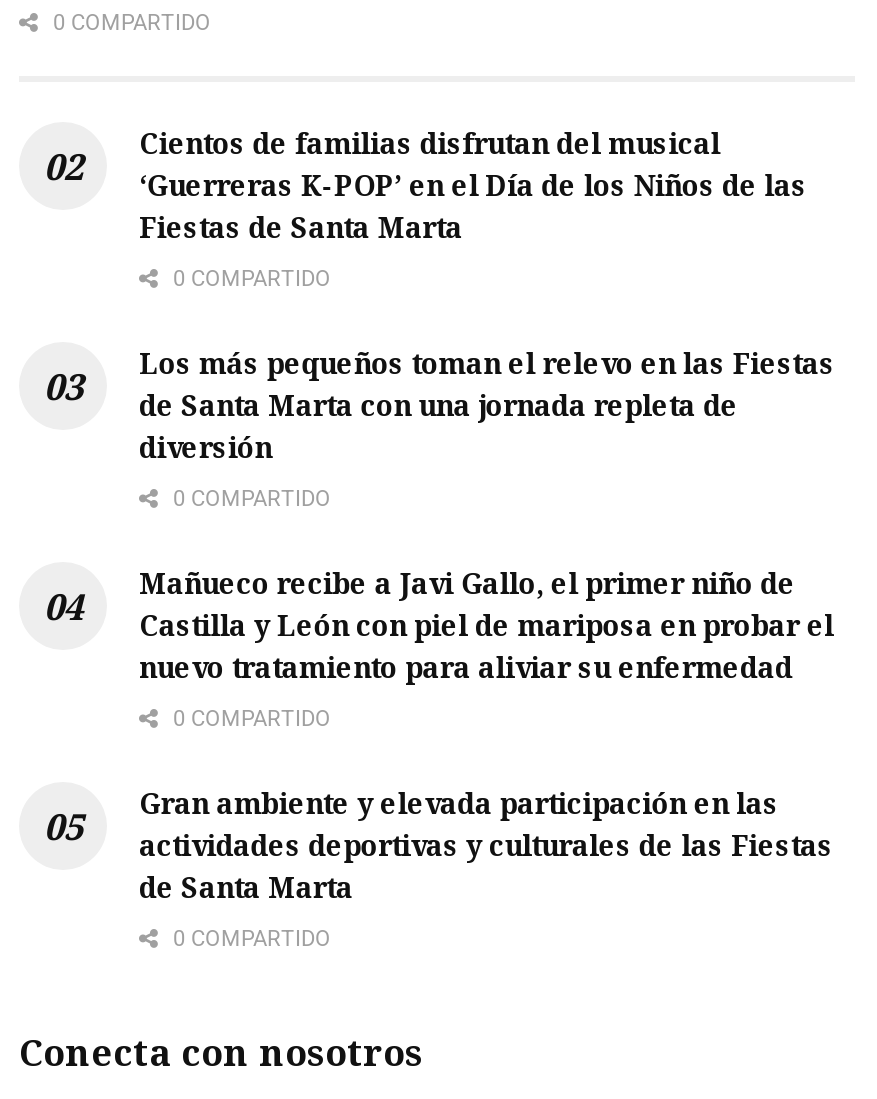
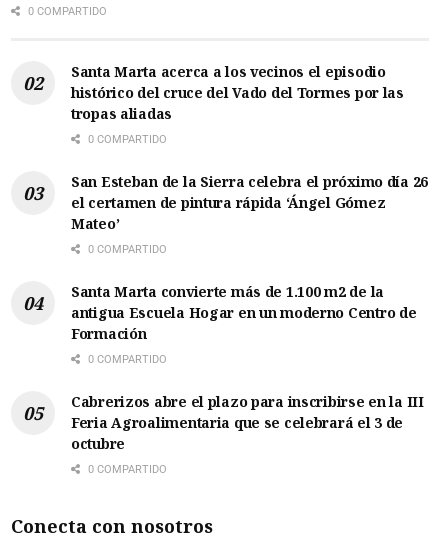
[139,123,807,245] Cientos de familias disfrutan del musical | ‘Guerreras K-POP’ en el Día de los Niños de las | Fiestas de Santa Marta -> [71,62,404,123] Santa Marta acerca a los vecinos el episodio | histórico del cruce del Vado del Tormes por las | tropas aliadas
[139,343,835,465] Los más pequeños toman el relevo en las Fiestas | de Santa Marta con una jornada repleta de | diversión -> [71,172,428,233] San Esteban de la Sierra celebra el próximo día 26 | el certamen de pintura rápida ‘Ángel Gómez | Mateo’
[139,563,834,685] Mañueco recibe a Javi Gallo, el primer niño de | Castilla y León con piel de mariposa en probar el | nuevo tratamiento para aliviar su enfermedad -> [71,282,416,343] Santa Marta convierte más de 1.100 m2 de la | antigua Escuela Hogar en un moderno Centro de | Formación
[139,783,833,905] Gran ambiente y elevada participación en las | actividades deportivas y culturales de las Fiestas | de Santa Marta -> [71,392,424,453] Cabrerizos abre el plazo para inscribirse en la III | Feria Agroalimentaria que se celebrará el 3 de | octubre

